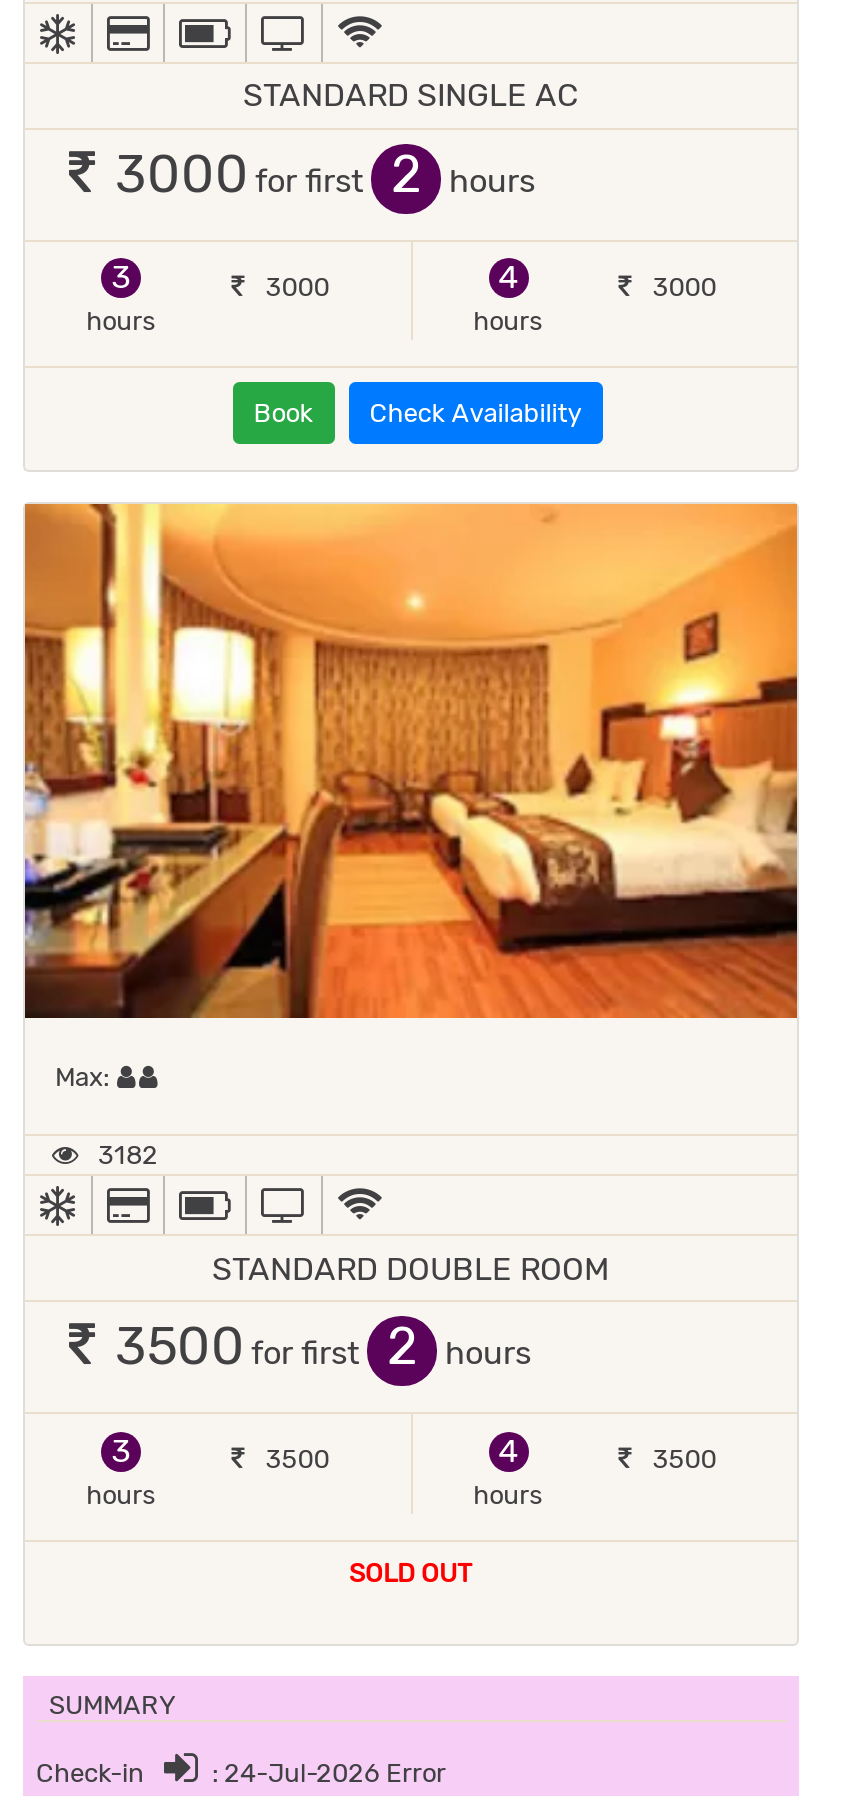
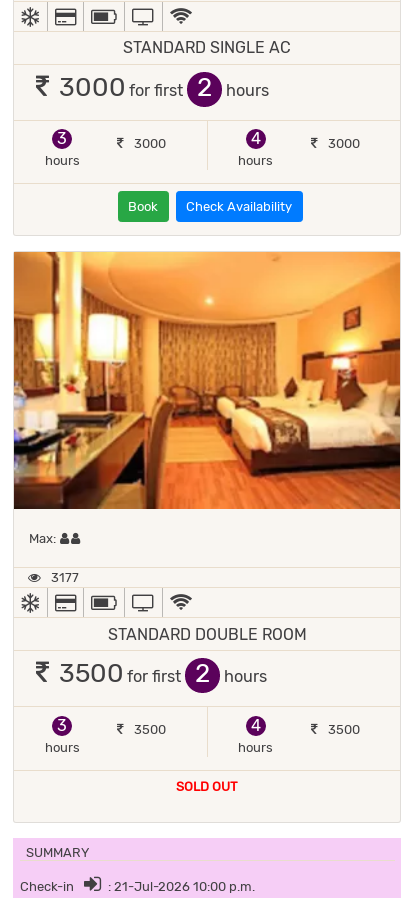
[92,1140,158,1170] 3182 -> [47,570,78,585] 3177
[212,1758,446,1788] : 24-Jul-2026 Error -> [107,879,254,894] : 21-Jul-2026 10:00 p.m.

